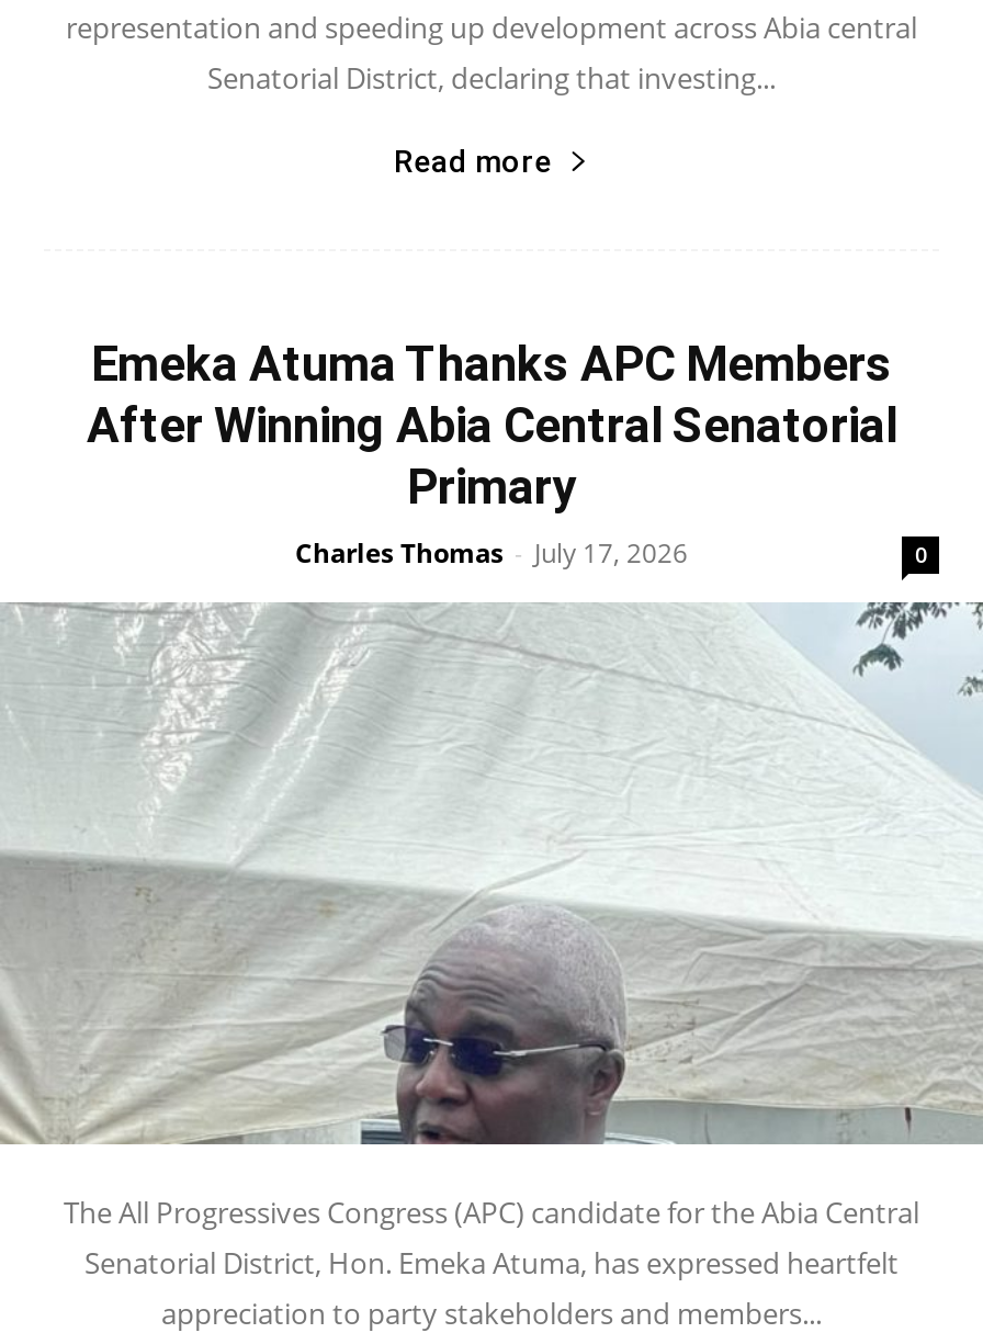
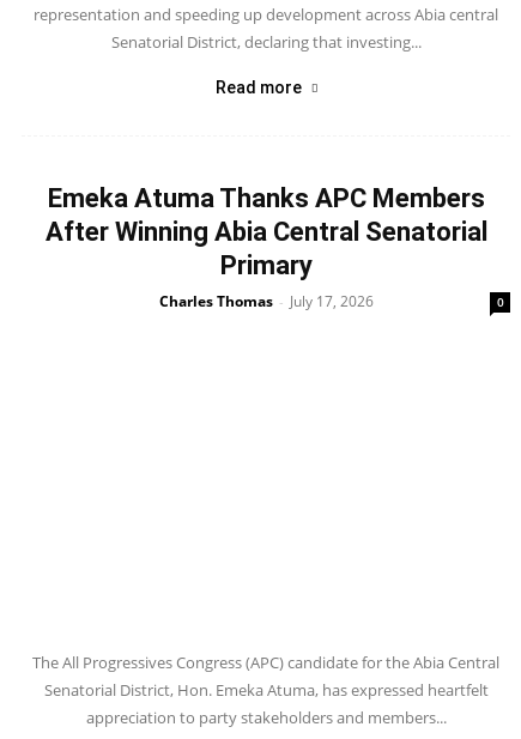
[7,599,976,1148] [image] -> none

